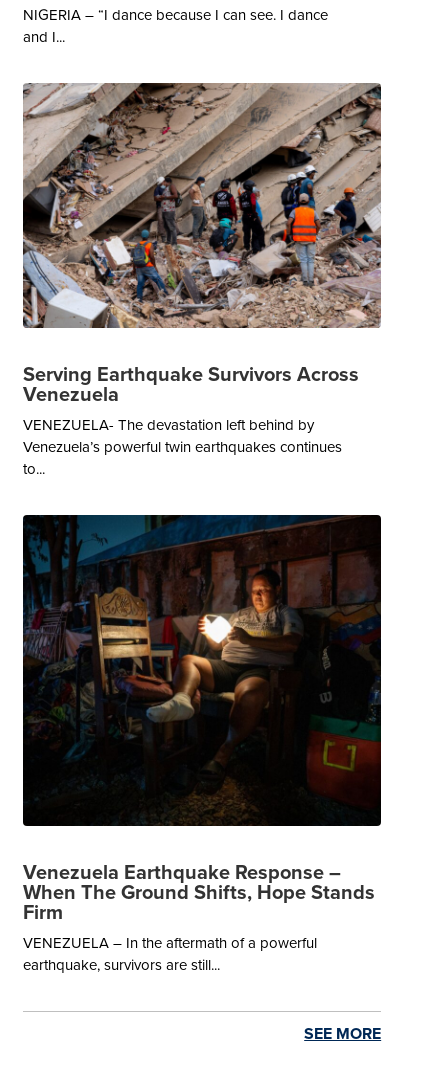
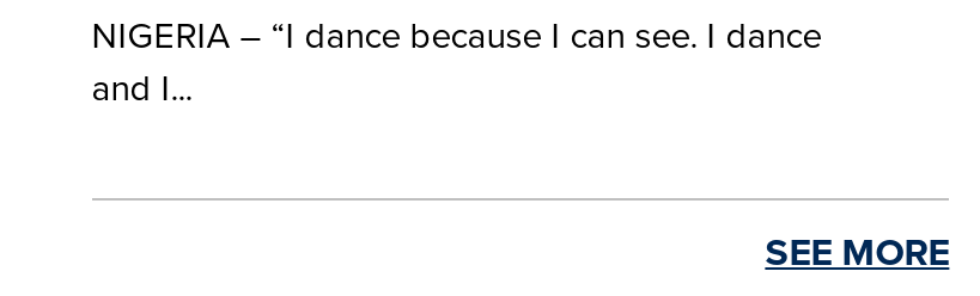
[22,82,382,480] [image] | Serving Earthquake Survivors Across | Venezuela | VENEZUELA- The devastation left behind by | Venezuela’s powerful twin earthquakes continues | to... -> none
[22,514,382,976] [image] | Venezuela Earthquake Response – | When The Ground Shifts, Hope Stands | Firm | VENEZUELA – In the aftermath of a powerful | earthquake, survivors are still... -> none

